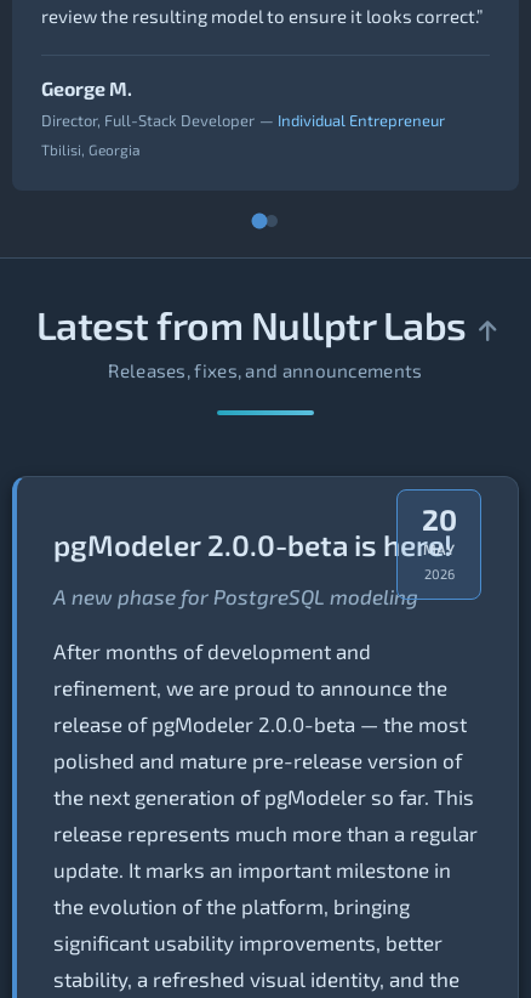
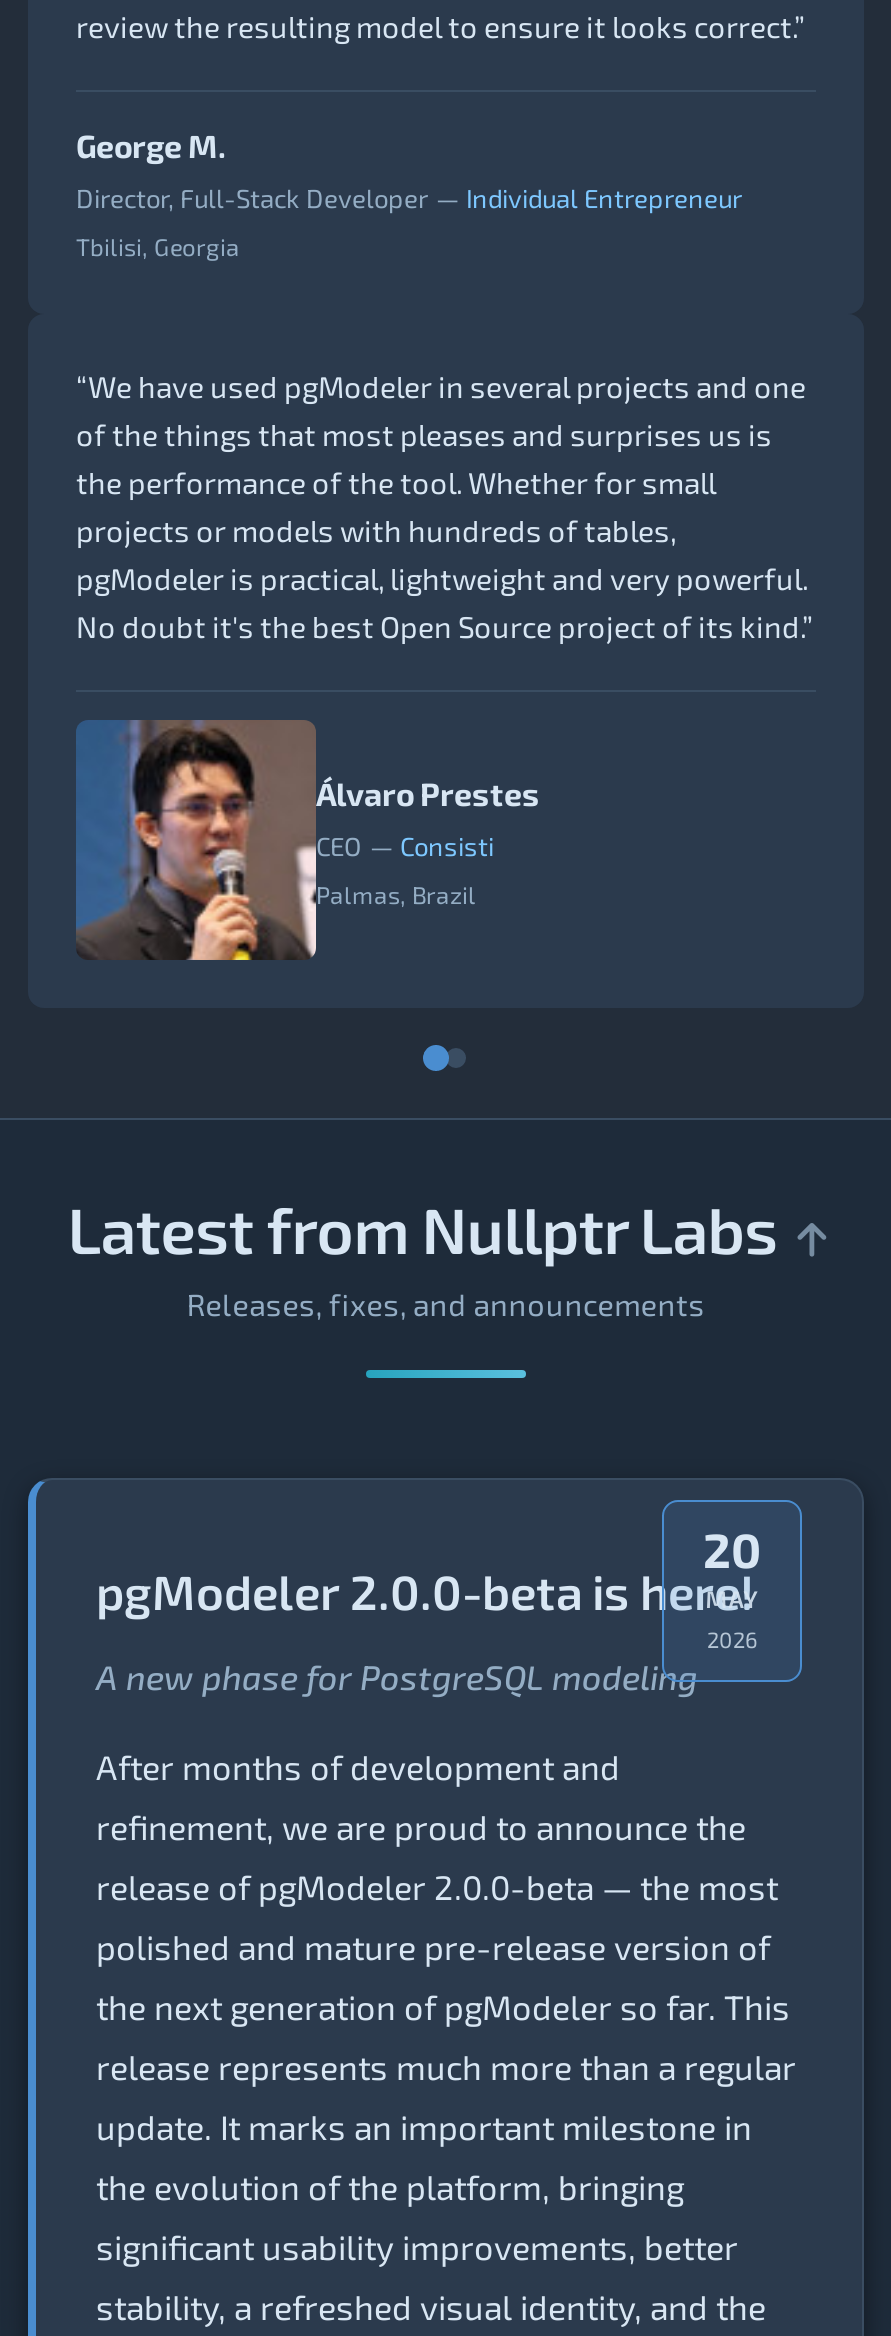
none -> [74,720,540,962] [image] | Álvaro Prestes | CEO — Consisti | Palmas, Brazil
none -> [76,368,814,644] “We have used pgModeler in several projects and one | of the things that most pleases and surprises us is | the performance of the tool. Whether for small | projects or models with hundreds of tables, | pgModeler is practical, lightweight and very powerful. | No doubt it's the best Open Source project of its kind.”

